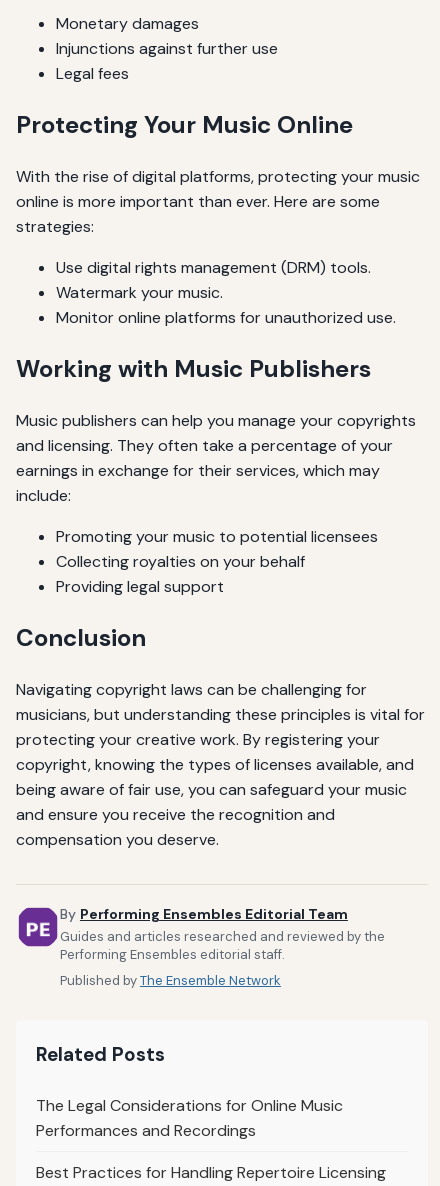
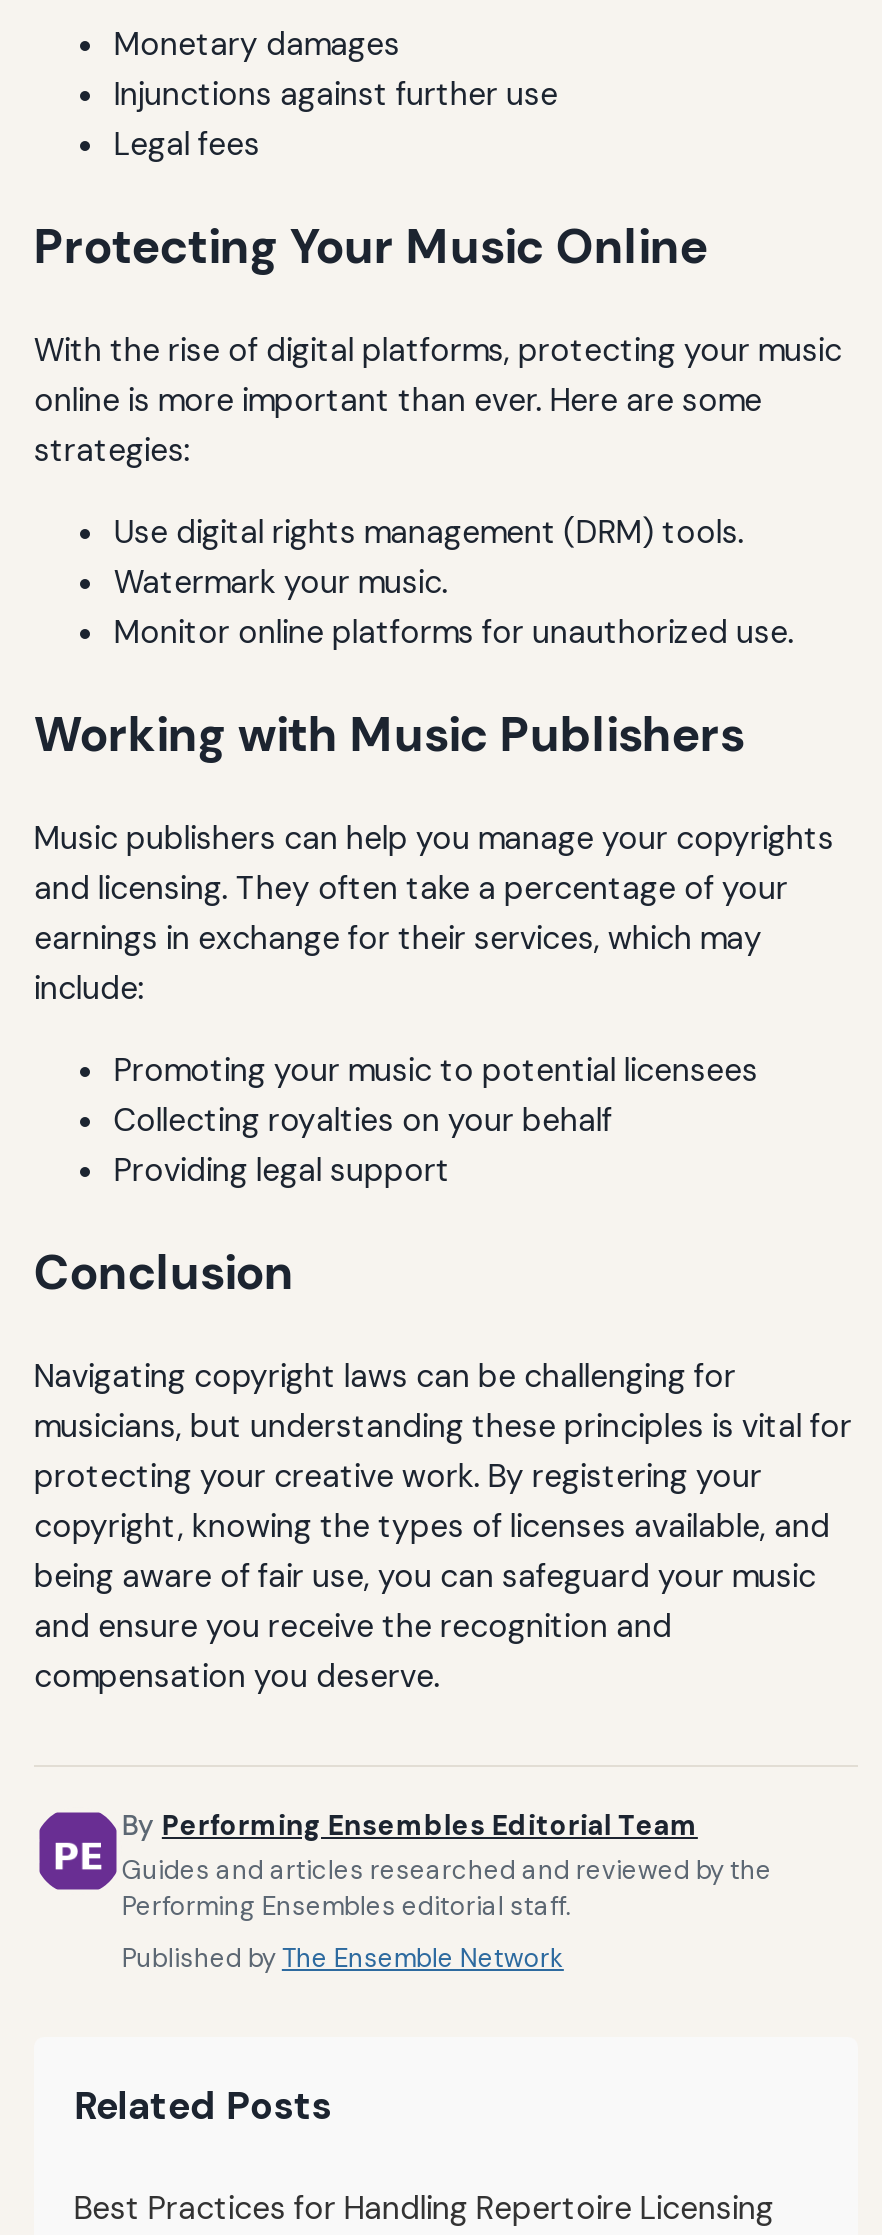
[36,1095,343,1141] The Legal Considerations for Online Music | Performances and Recordings -> none

